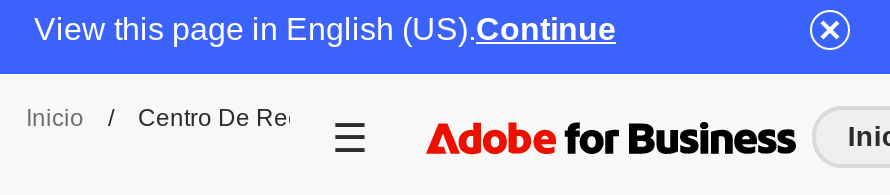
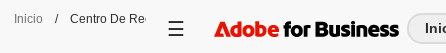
[34,12,616,46] View this page in English (US).Continue -> none

